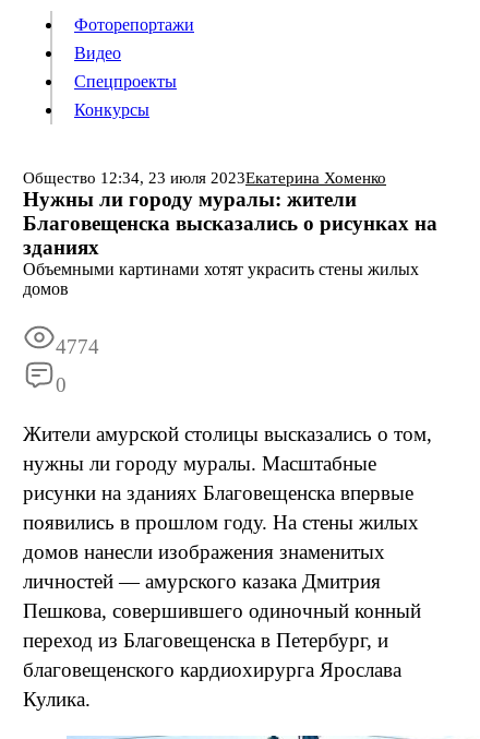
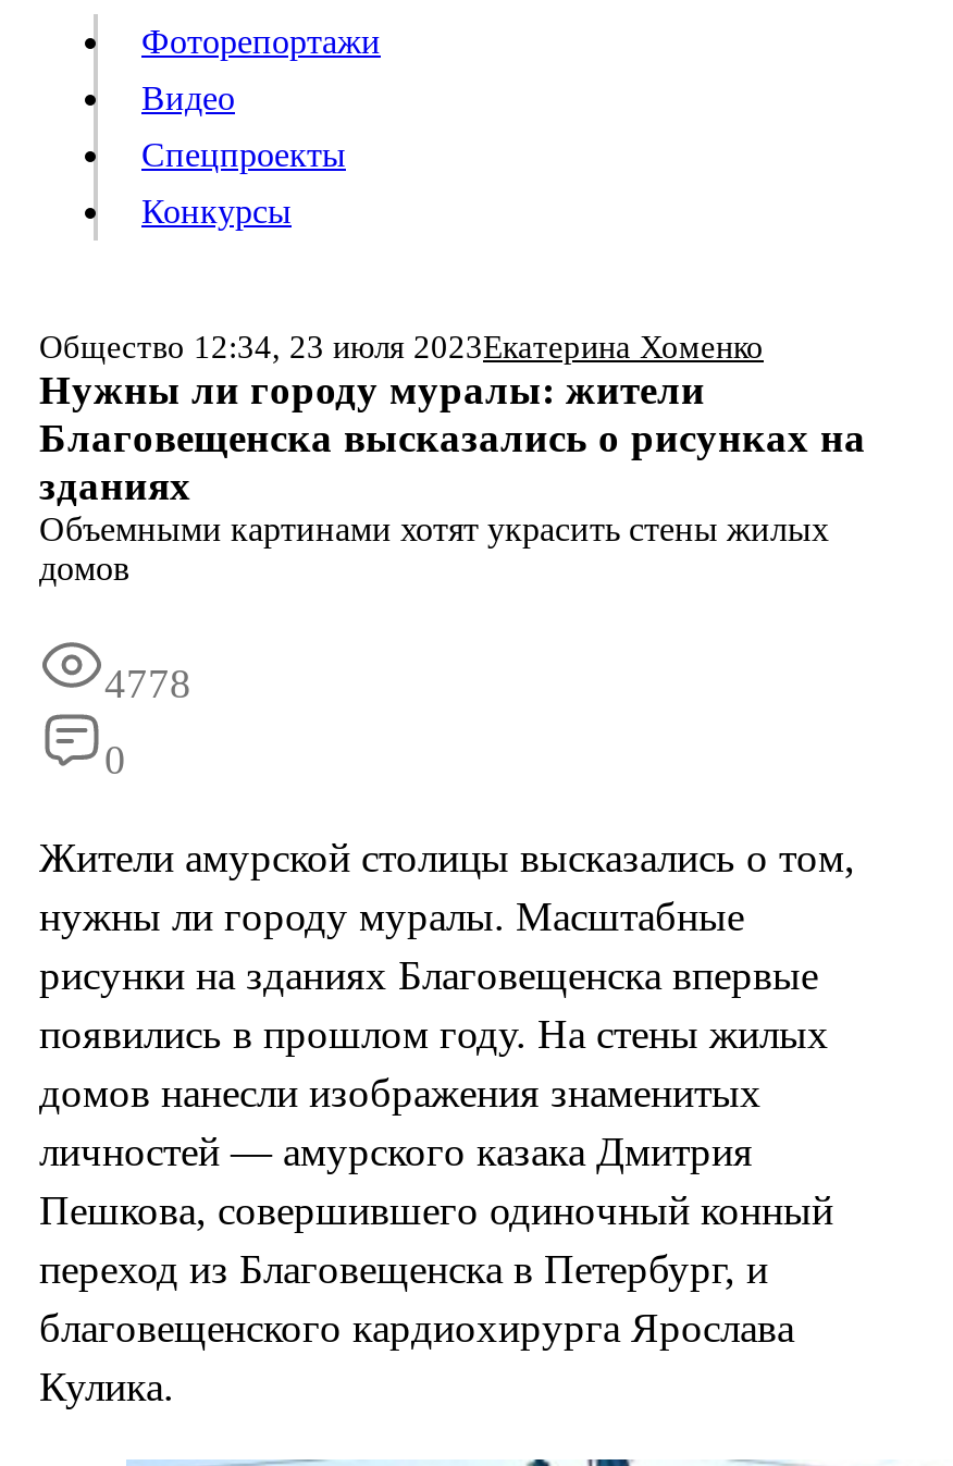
[56,335,99,358] 4774 -> [104,661,191,707] 4778

